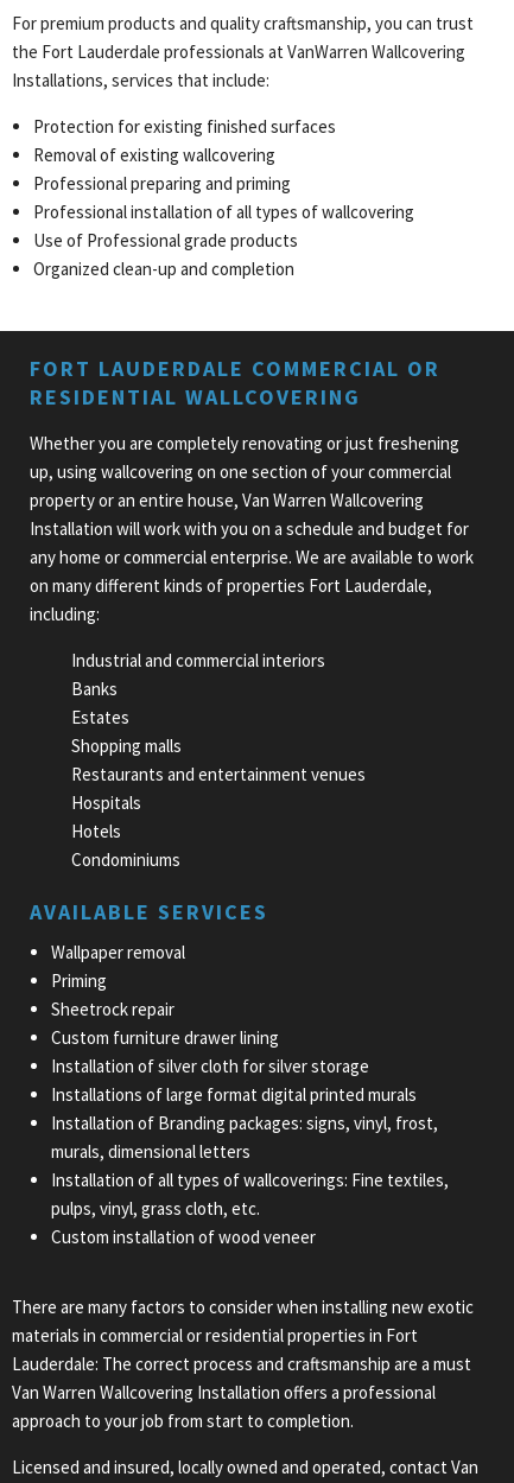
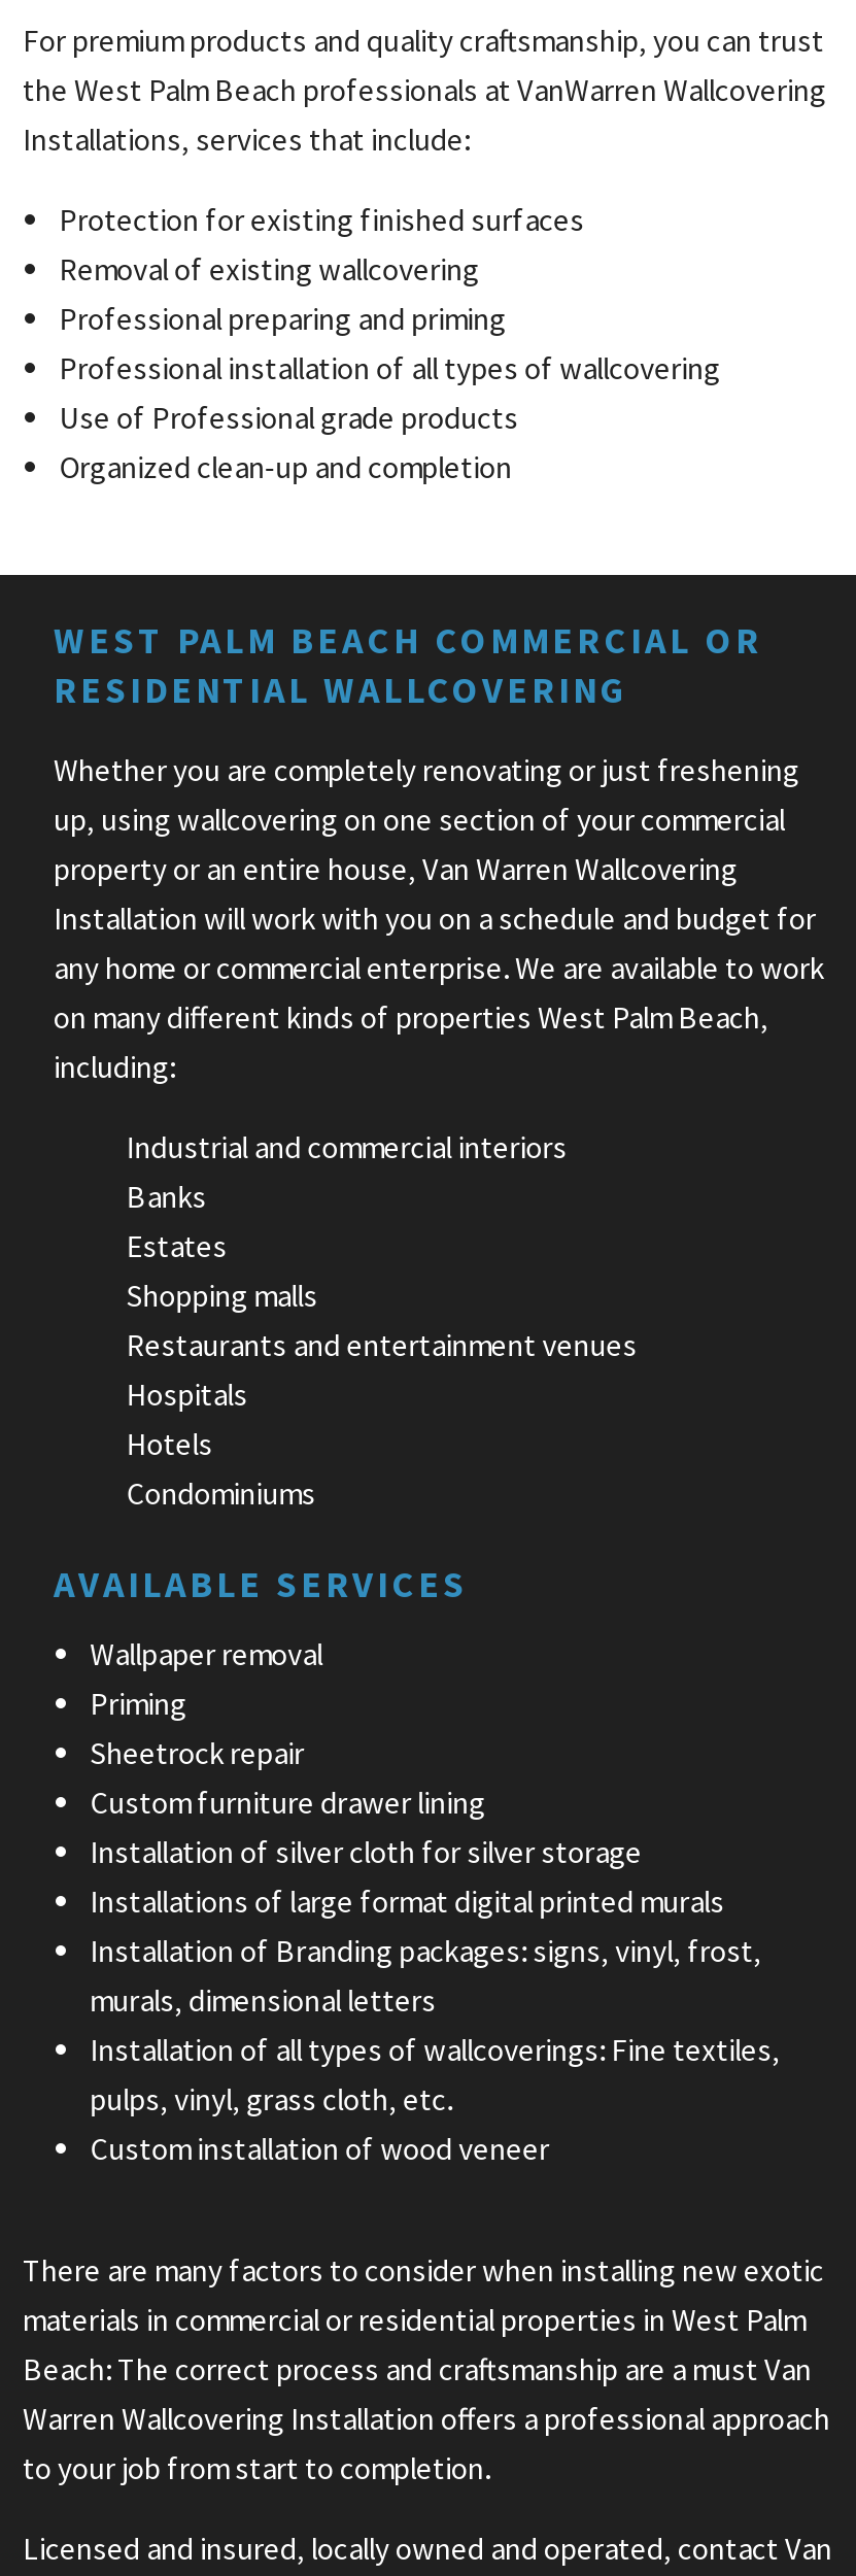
[12,40,465,63] the Fort Lauderdale professionals at VanWarren Wallcovering -> [23,70,826,109] the West Palm Beach professionals at VanWarren Wallcovering
[30,355,440,382] FORT LAUDERDALE COMMERCIAL OR -> [54,616,762,664] WEST PALM BEACH COMMERCIAL OR
[30,574,432,597] on many different kinds of properties Fort Lauderdale, -> [54,997,768,1037] on many different kinds of properties West Palm Beach,
[12,1324,471,1432] materials in commercial or residential properties in Fort | Lauderdale: The correct process and craftsmanship are a must | Van Warren Wallcovering Installation offers a professional | approach to your job from start to completion. -> [23,2300,830,2487] materials in commercial or residential properties in West Palm | Beach: The correct process and craftsmanship are a must Van | Warren Wallcovering Installation offers a professional approach | to your job from start to completion.

